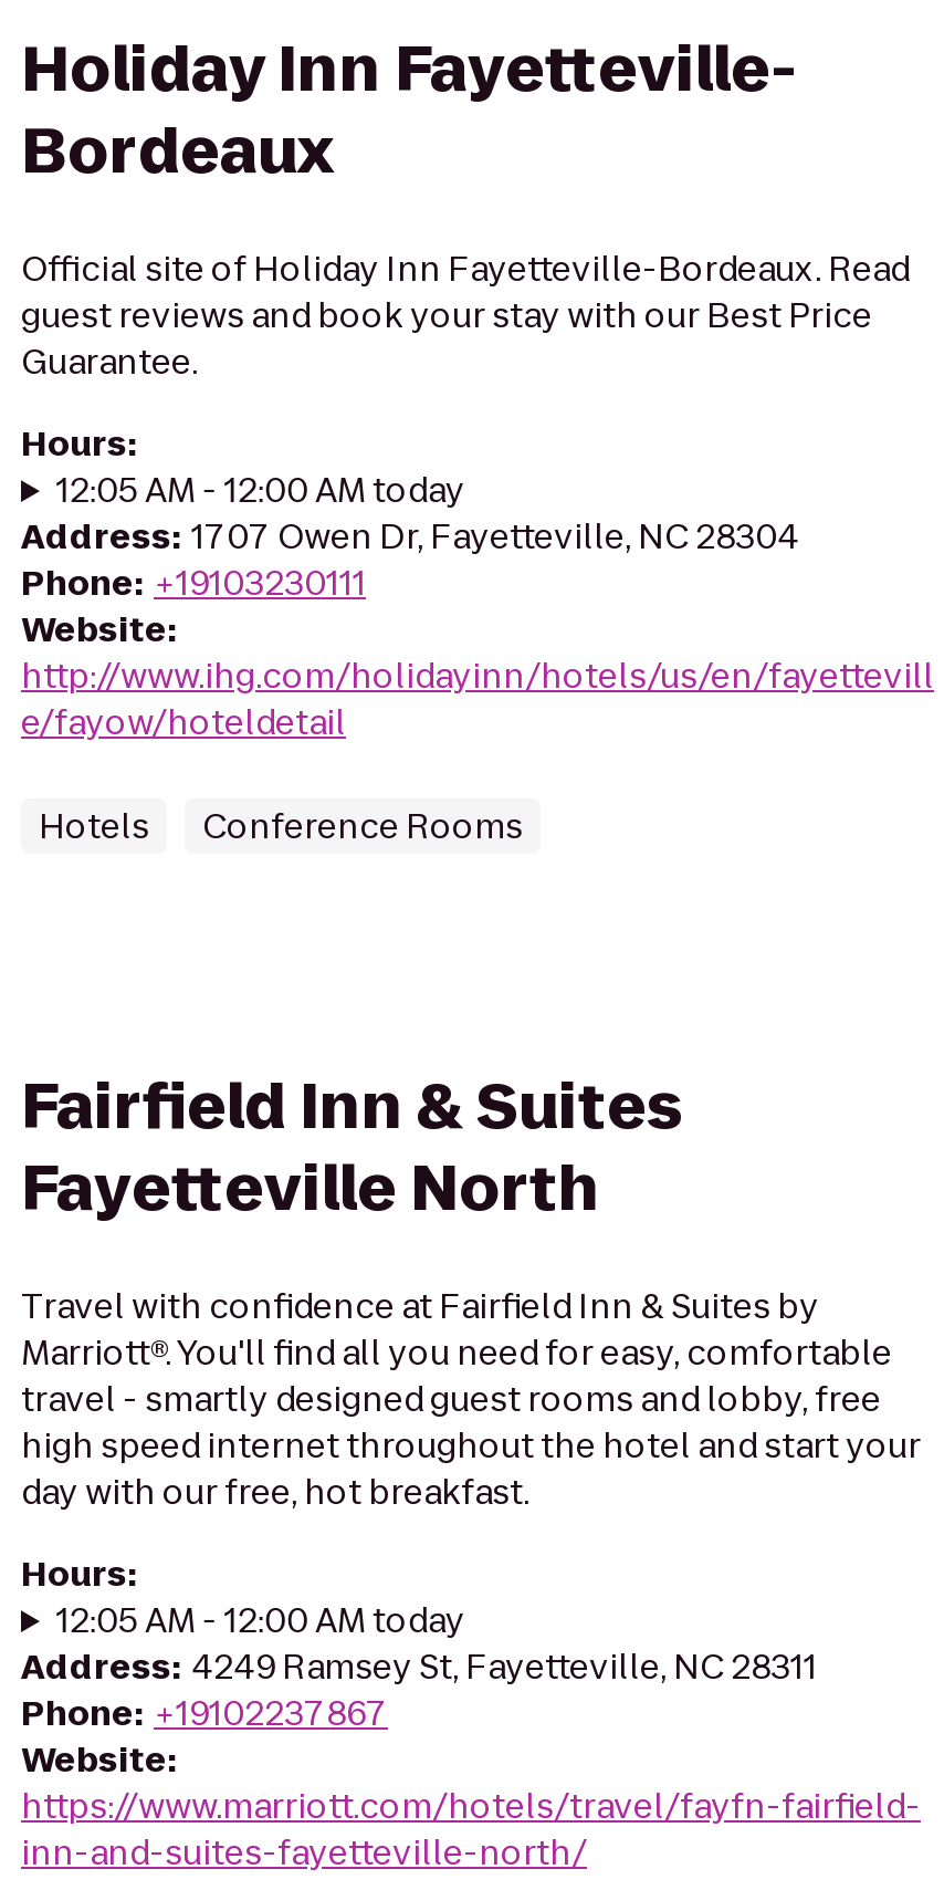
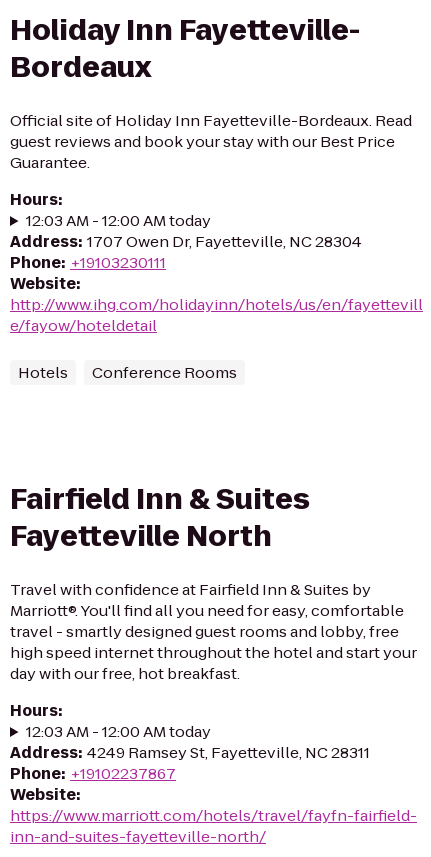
[56,467,465,513] 12:05 AM - 12:00 AM today -> [26,210,211,231] 12:03 AM - 12:00 AM today
[56,1597,465,1643] 12:05 AM - 12:00 AM today -> [26,721,211,742] 12:03 AM - 12:00 AM today

